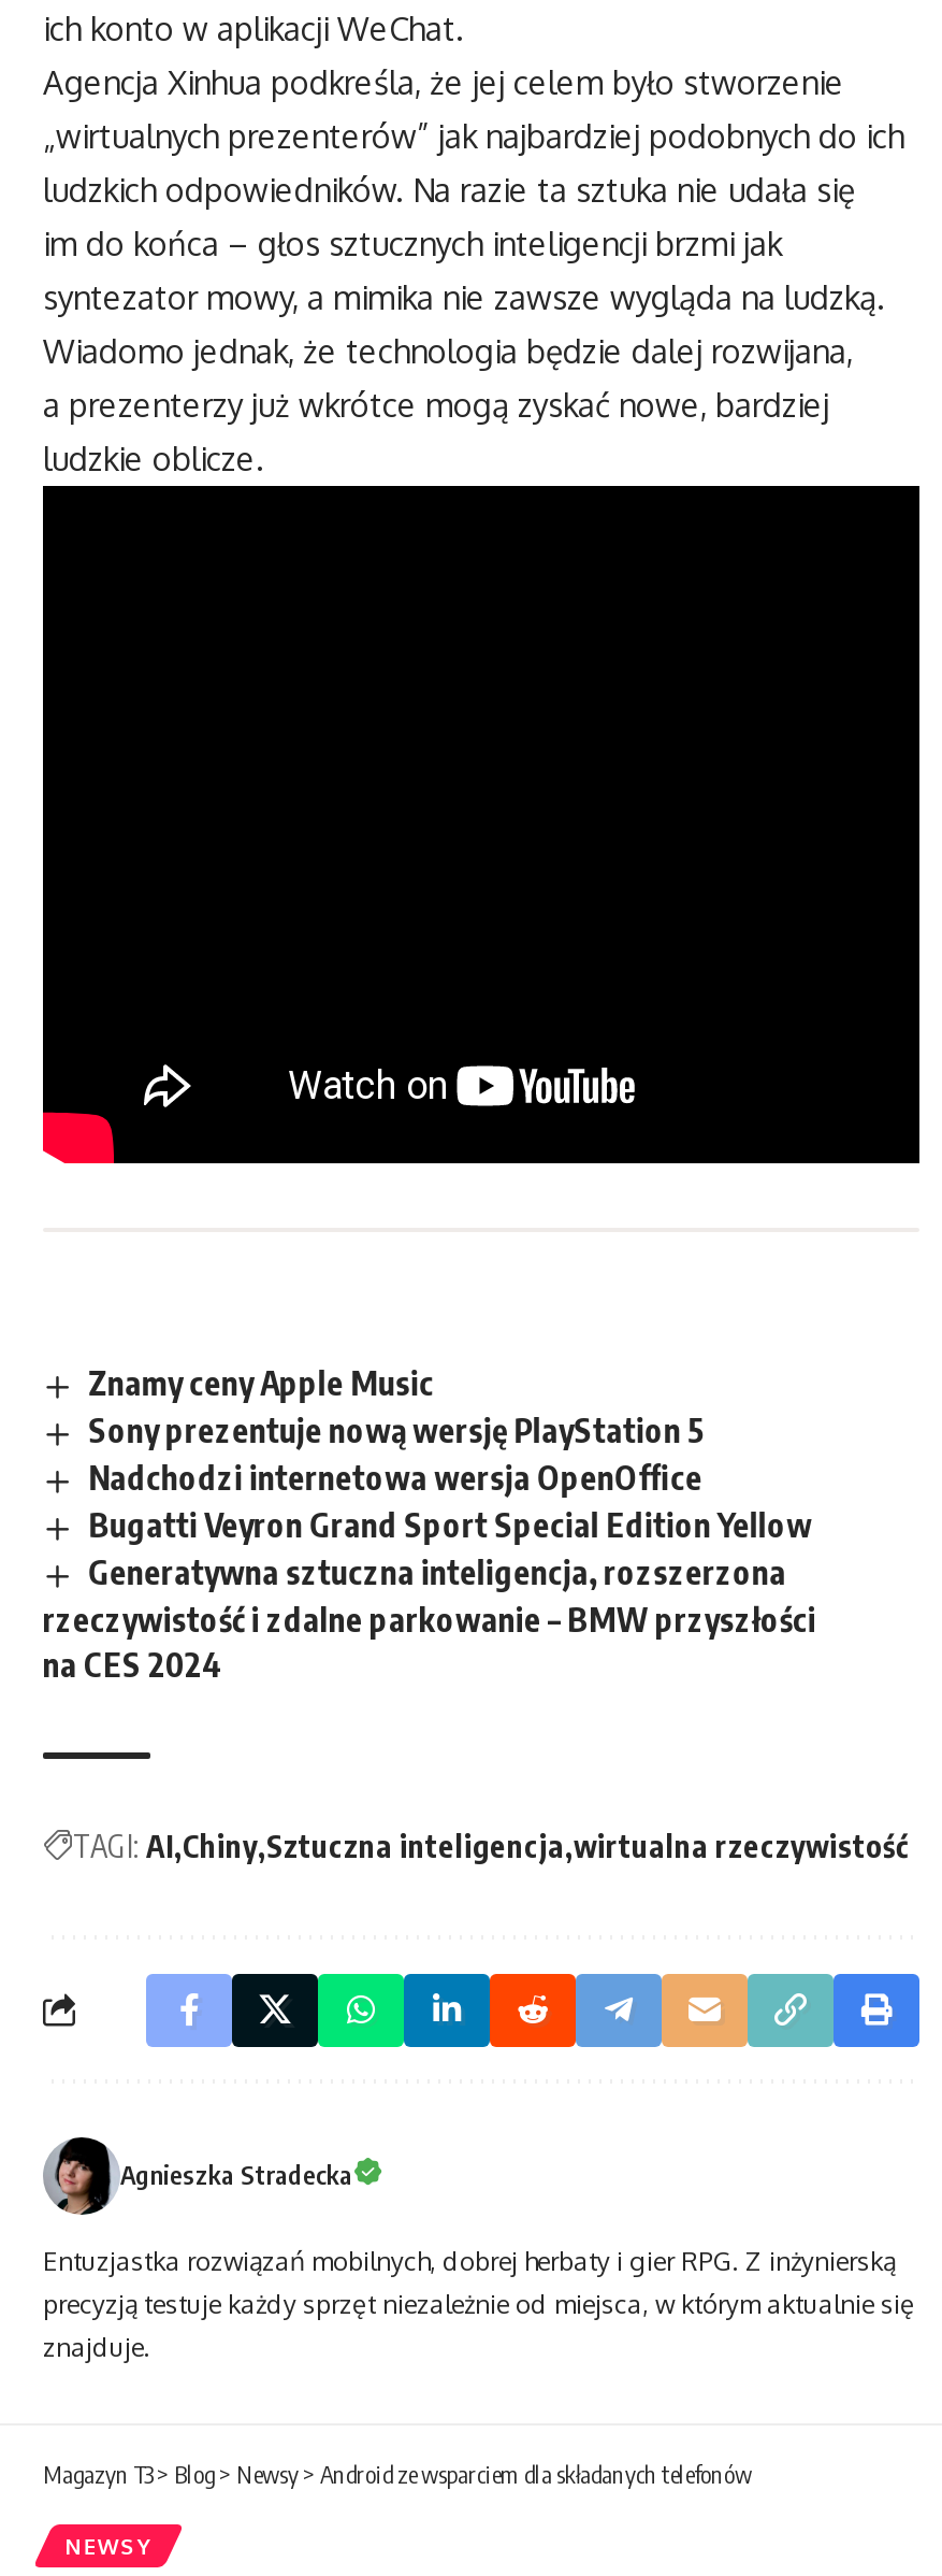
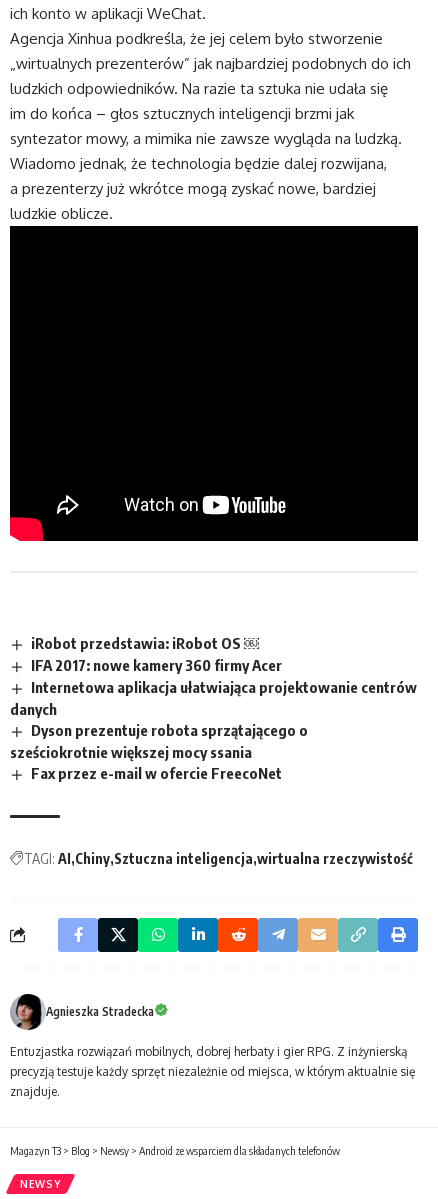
[43,1364,816,1683] Znamy ceny Apple Music | Sony prezentuje nową wersję PlayStation 5 | Nadchodzi internetowa wersja OpenOffice | Bugatti Veyron Grand Sport Special Edition Yellow | Generatywna sztuczna inteligencja, rozszerzona | rzeczywistość i zdalne parkowanie – BMW przyszłości | na CES 2024 -> [10,634,417,782] iRobot przedstawia: iRobot OS ￼ | IFA 2017: nowe kamery 360 firmy Acer | Internetowa aplikacja ułatwiająca projektowanie centrów | danych | Dyson prezentuje robota sprzątającego o | sześciokrotnie większej mocy ssania | Fax przez e-mail w ofercie FreecoNet

